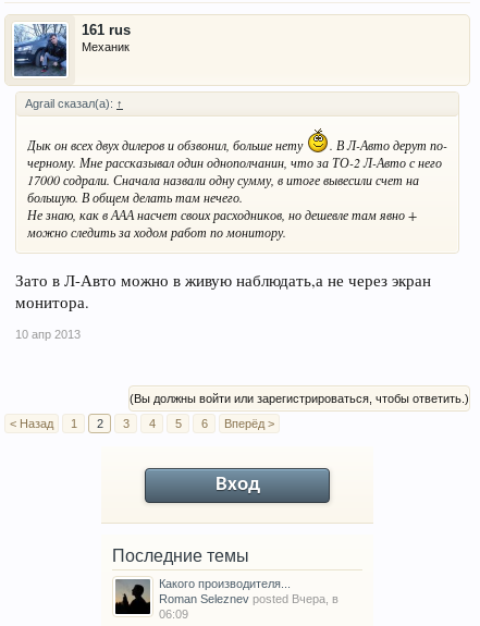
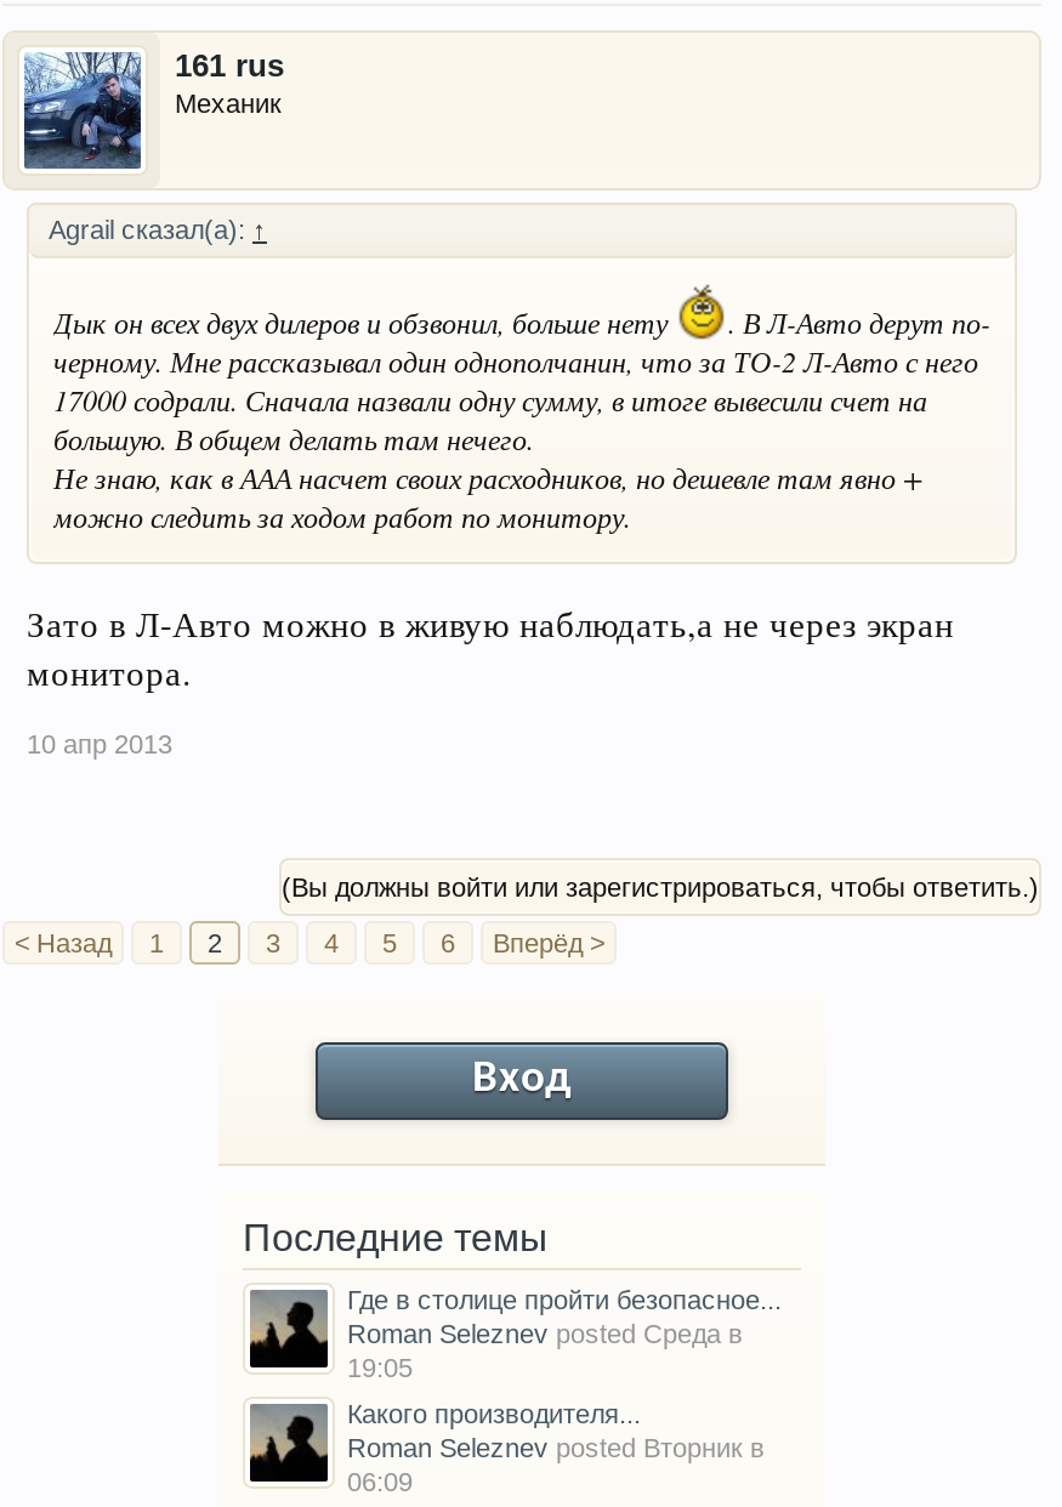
none -> [347,1285,782,1382] Где в столице пройти безопасное... | Roman Seleznev posted Среда в | 19:05
[159,592,339,605] Roman Seleznev posted Вчера, в -> [347,1433,765,1462] Roman Seleznev posted Вторник в

